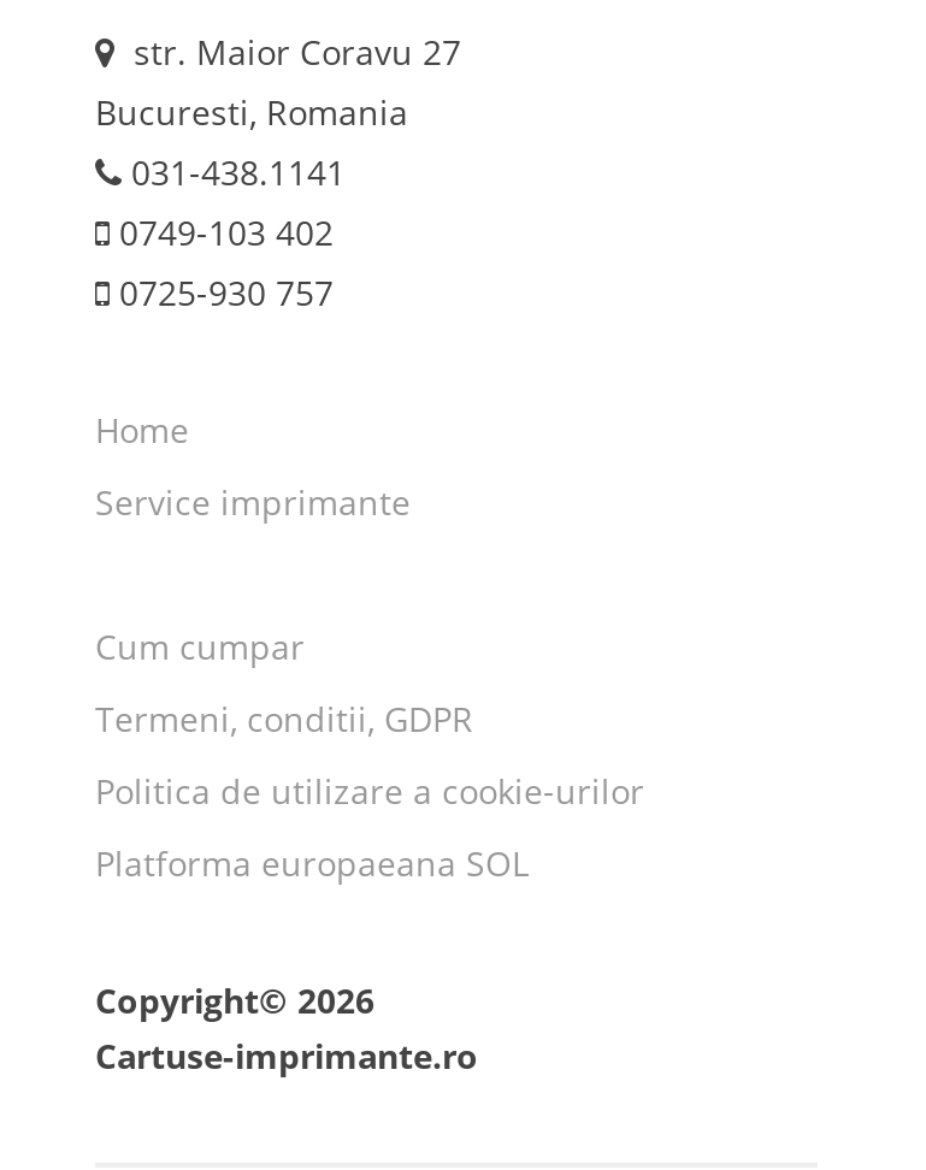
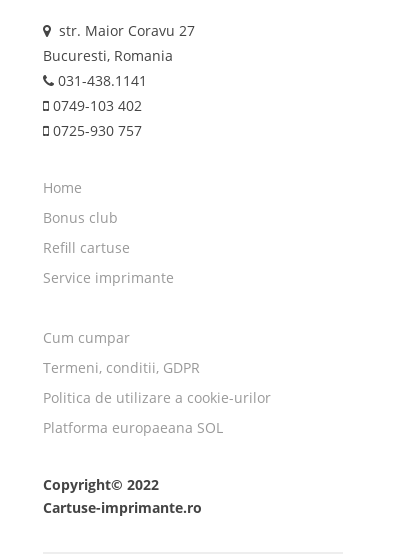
none -> [43,208,130,257] Bonus club | Refill cartuse
[95,978,374,1024] Copyright© 2026 -> [43,475,159,494] Copyright© 2022

